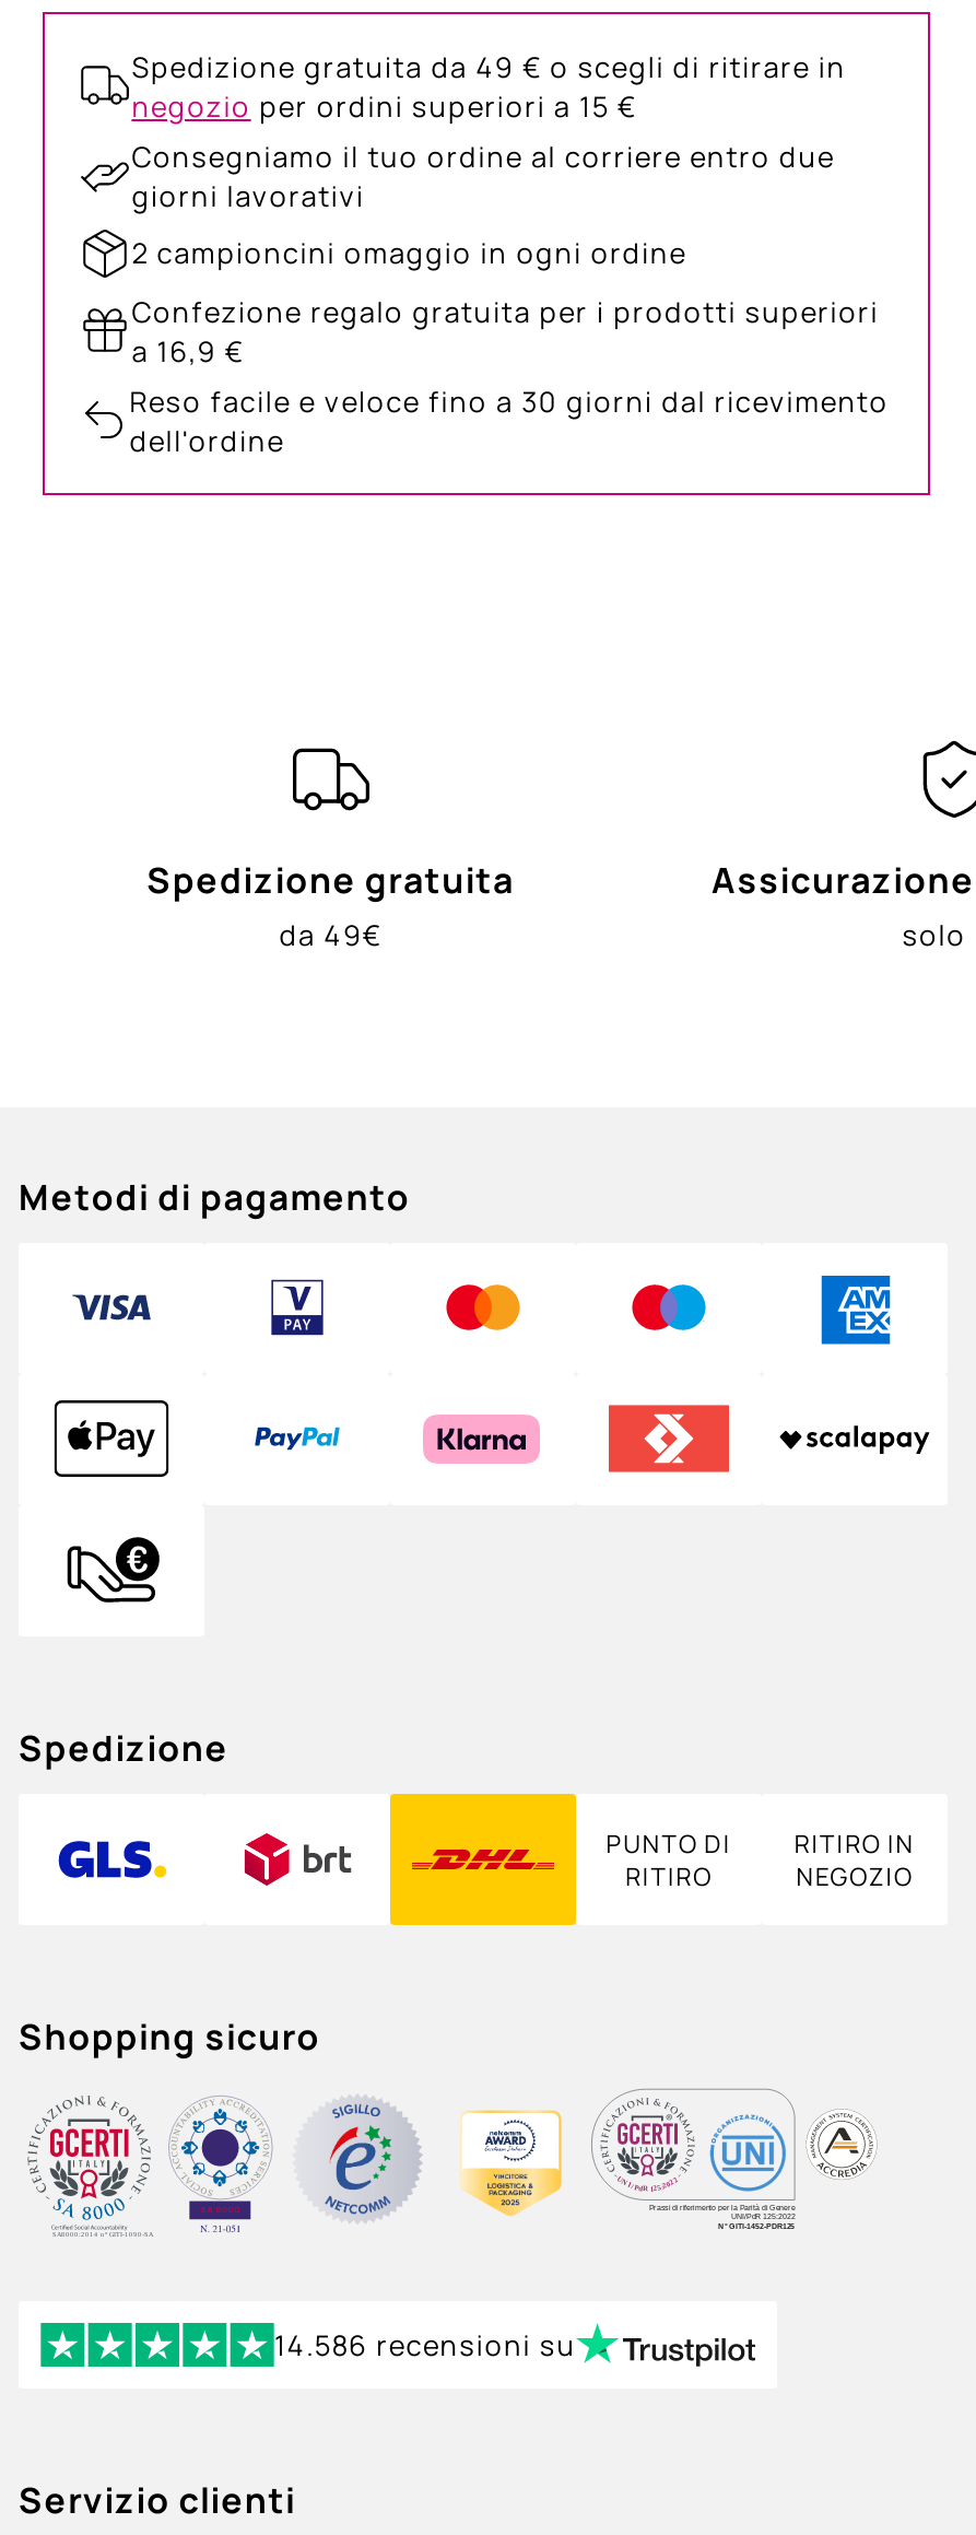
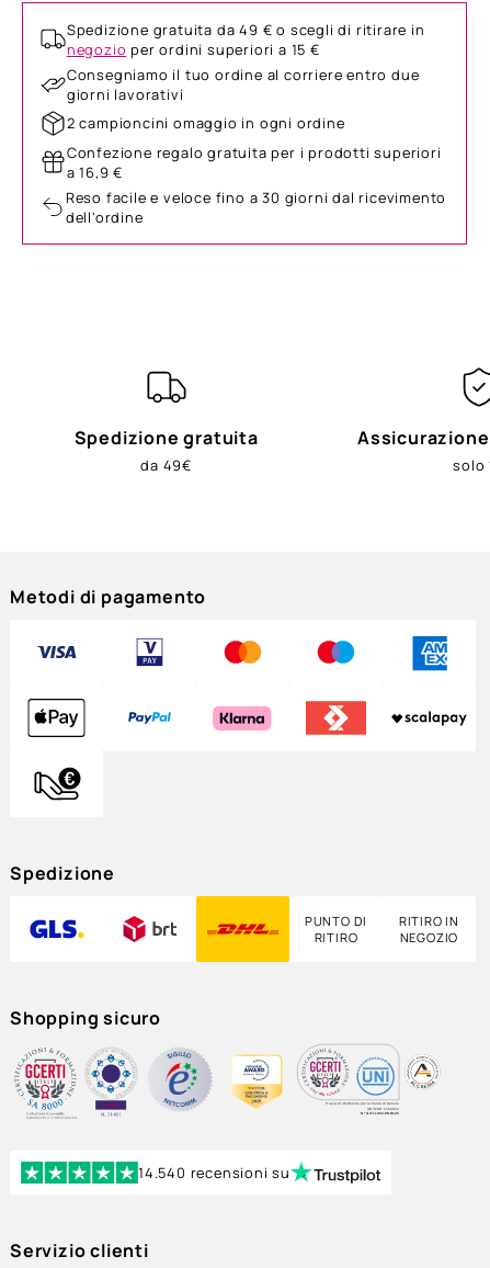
[274,2324,576,2364] 14.586 recensioni su -> [138,1162,290,1182] 14.540 recensioni su

